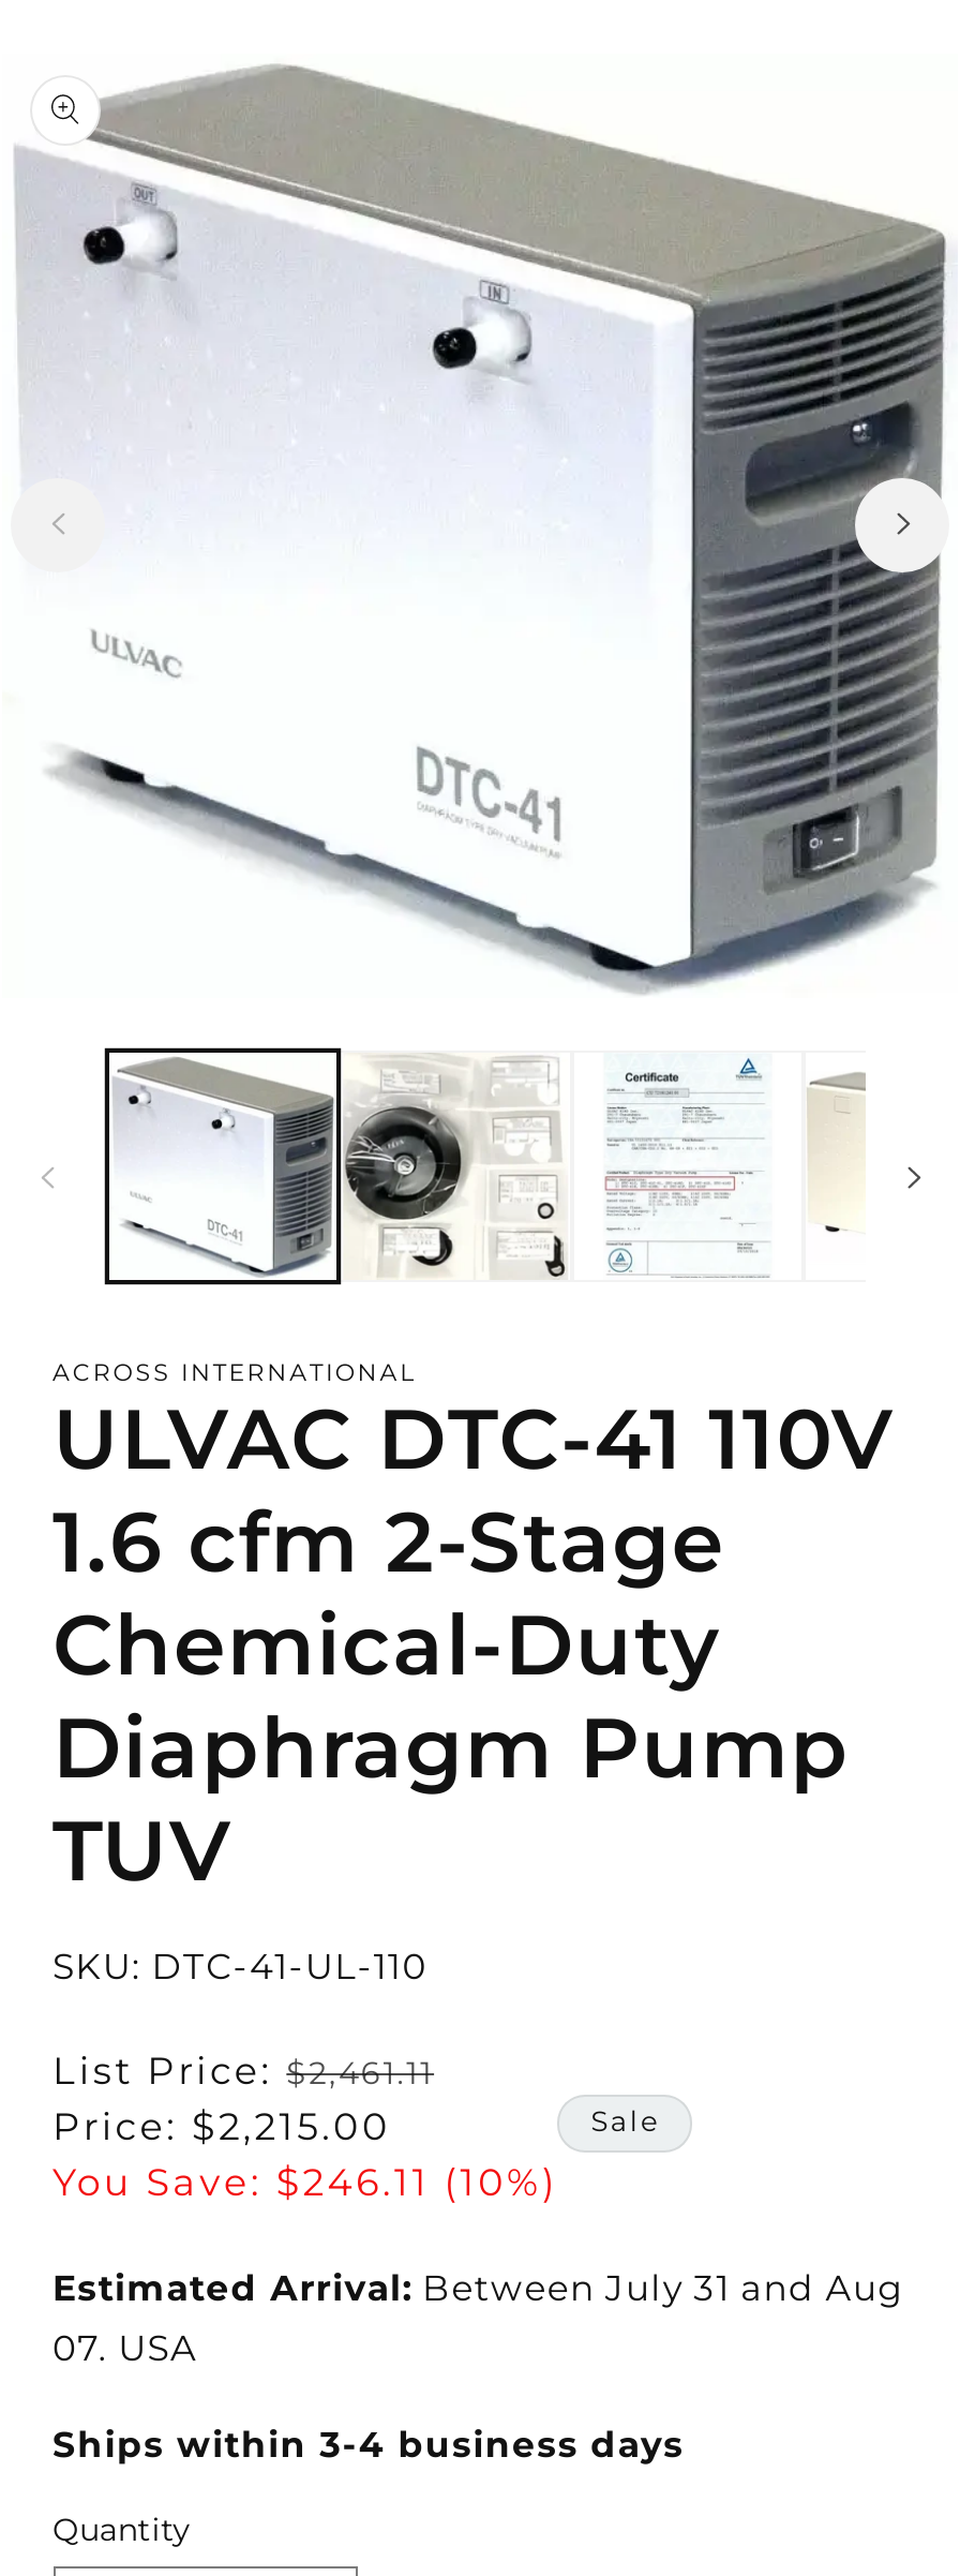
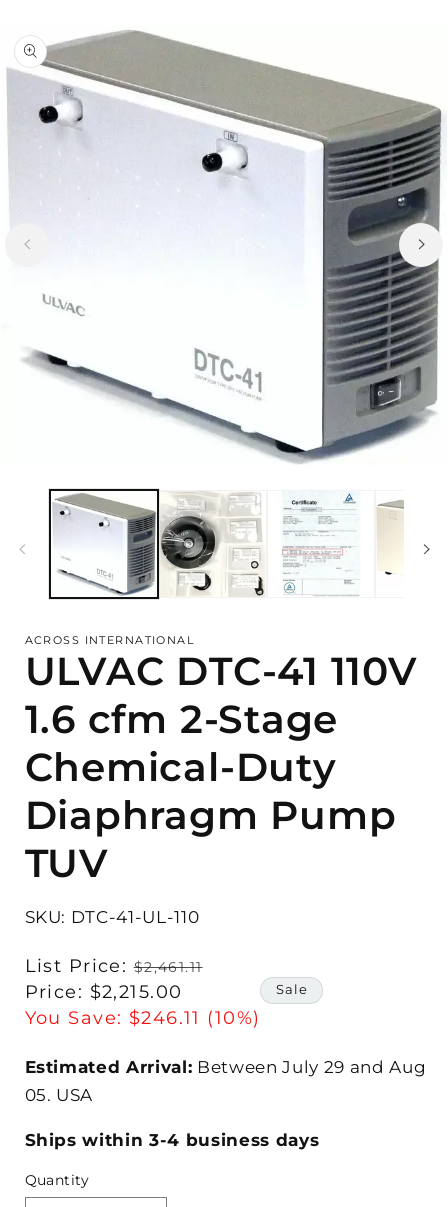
[52,2266,905,2309] Estimated Arrival: Between July 31 and Aug -> [24,1057,426,1077] Estimated Arrival: Between July 29 and Aug
[52,2326,197,2369] 07. USA -> [24,1085,93,1105] 05. USA

